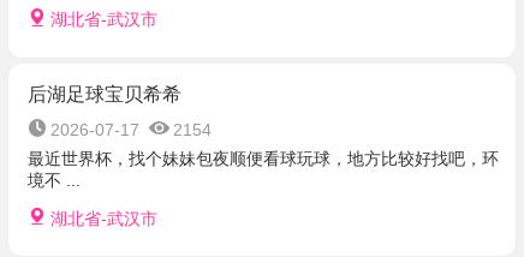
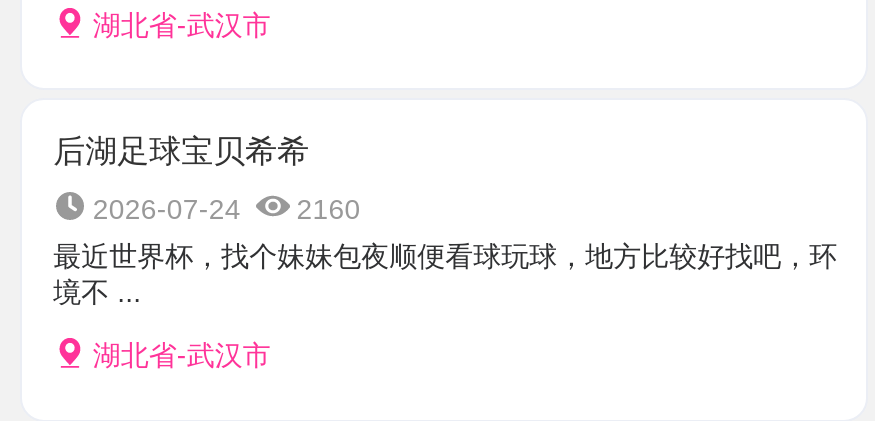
[51,120,140,139] 2026-07-17 -> [93,192,241,224] 2026-07-24
[173,120,212,139] 2154 -> [296,192,360,224] 2160

